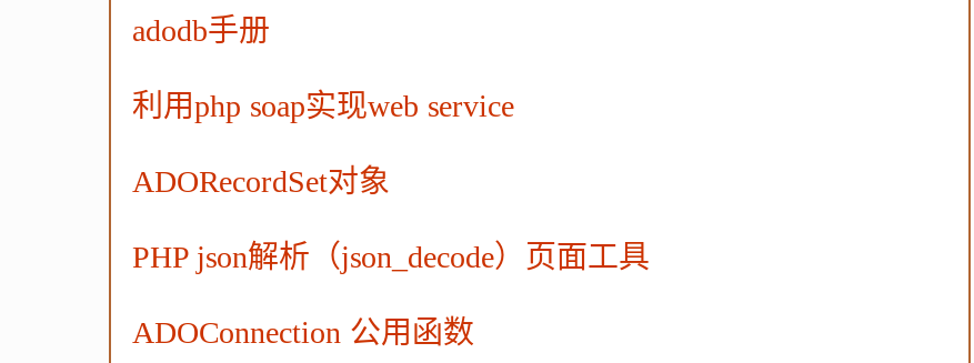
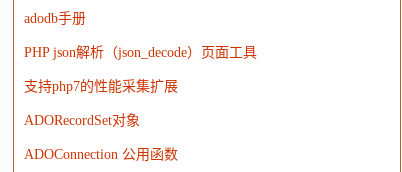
[132,91,514,124] 利用php soap实现web service -> none
moved [132,166,390,199] -> [23,113,139,128]: ADORecordSet对象
moved [132,242,650,275] -> [23,45,256,60]: PHP json解析（json_decode）页面工具
none -> [23,79,177,94] 支持php7的性能采集扩展

